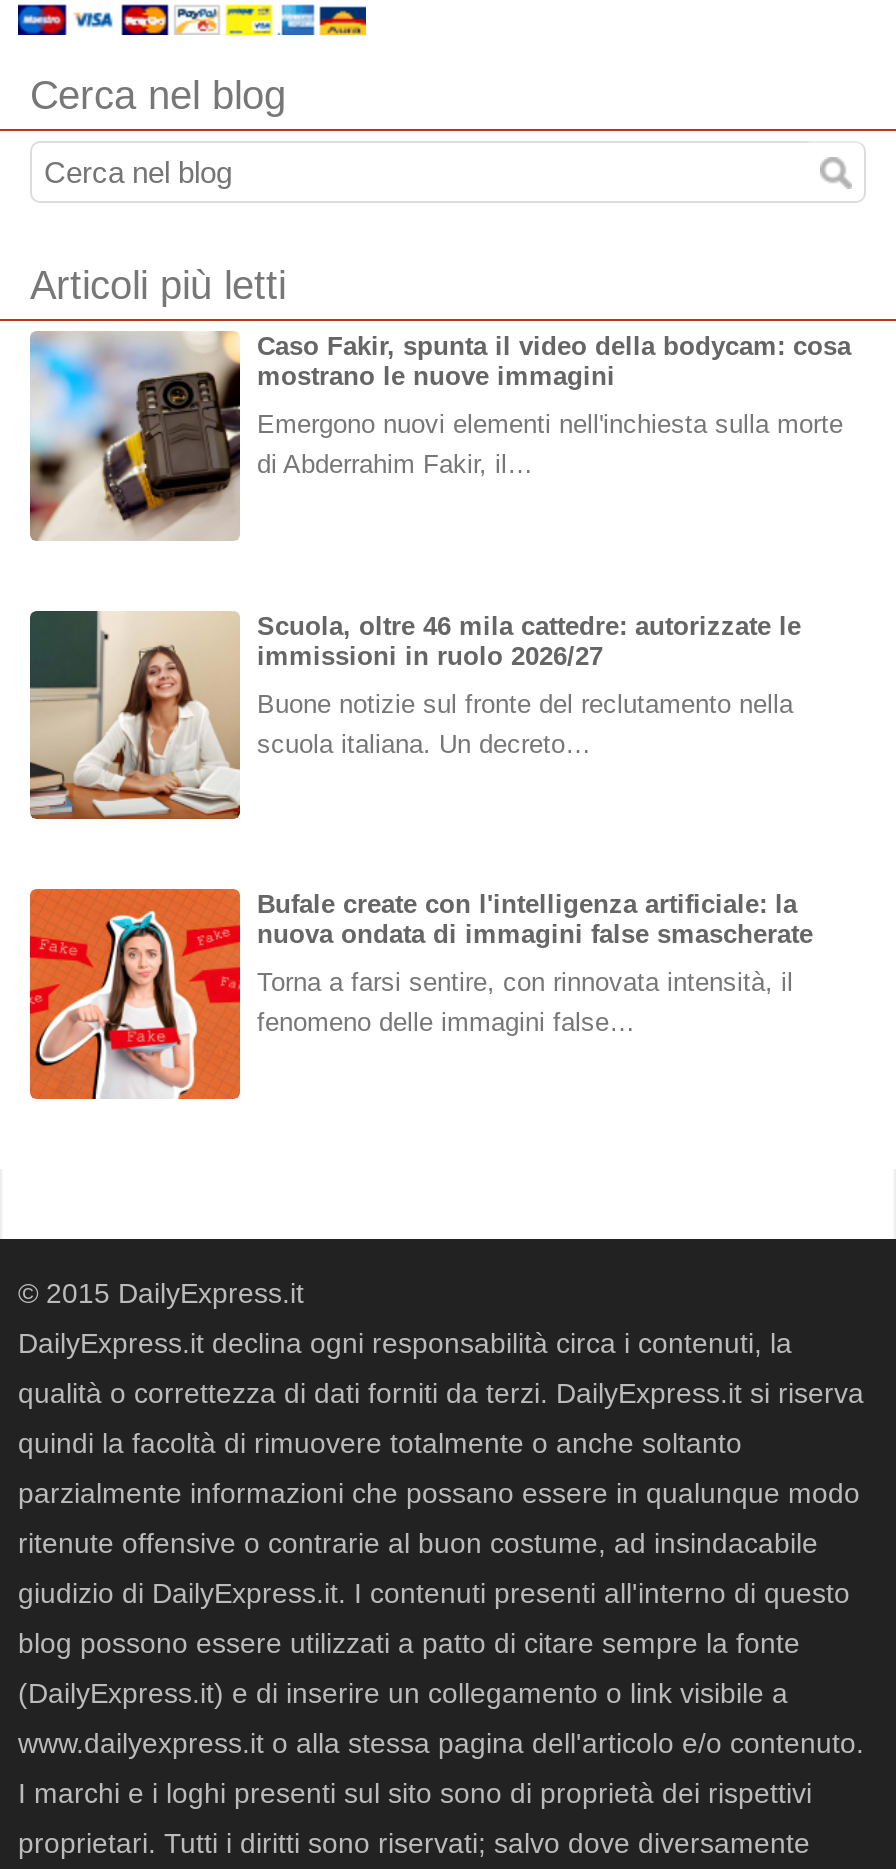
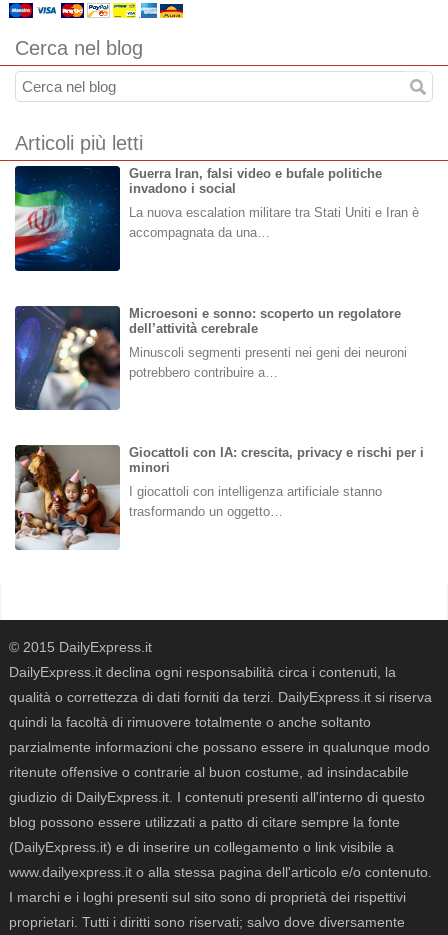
[28,331,851,541] [image] | Caso Fakir, spunta il video della bodycam: cosa | mostrano le nuove immagini -> [14,165,381,272] [image] | Guerra Iran, falsi video e bufale politiche | invadono i social
[257,410,843,480] Emergono nuovi elementi nell'inchiesta sulla morte | di Abderrahim Fakir, il… -> [128,205,418,240] La nuova escalation militare tra Stati Uniti e Iran è | accompagnata da una…
[28,611,801,821] [image] | Scuola, oltre 46 mila cattedre: autorizzate le | immissioni in ruolo 2026/27 -> [14,305,400,411] [image] | Microesoni e sonno: scoperto un regolatore | dell’attività cerebrale
[257,689,793,759] Buone notizie sul fronte del reclutamento nella | scuola italiana. Un decreto… -> [128,345,406,380] Minuscoli segmenti presenti nei geni dei neuroni | potrebbero contribuire a…
[28,887,813,1101] [image] | Bufale create con l'intelligenza artificiale: la | nuova ondata di immagini false smascherate -> [14,444,423,551] [image] | Giocattoli con IA: crescita, privacy e rischi per i | minori
[257,968,793,1038] Torna a farsi sentire, con rinnovata intensità, il | fenomeno delle immagini false… -> [128,484,381,519] I giocattoli con intelligenza artificiale stanno | trasformando un oggetto…

